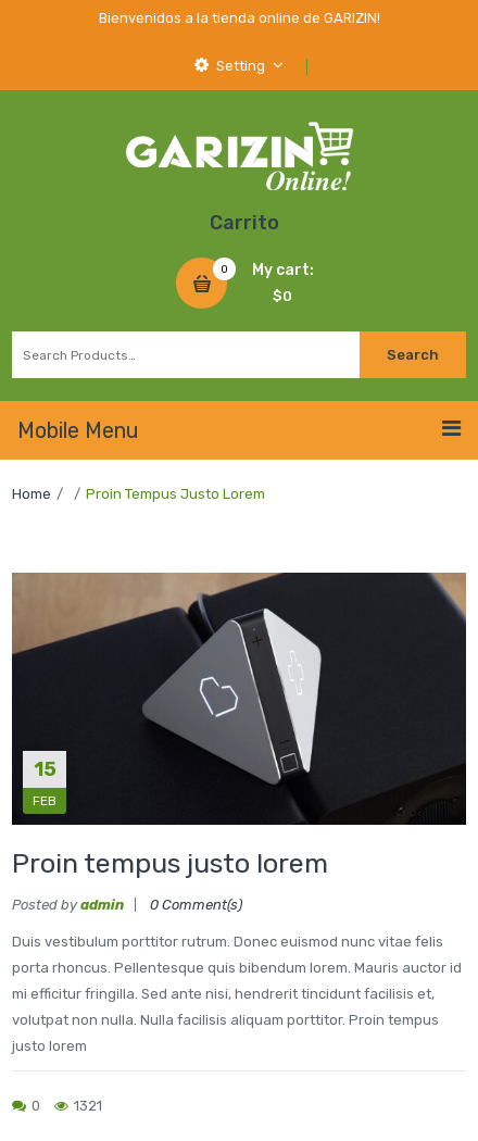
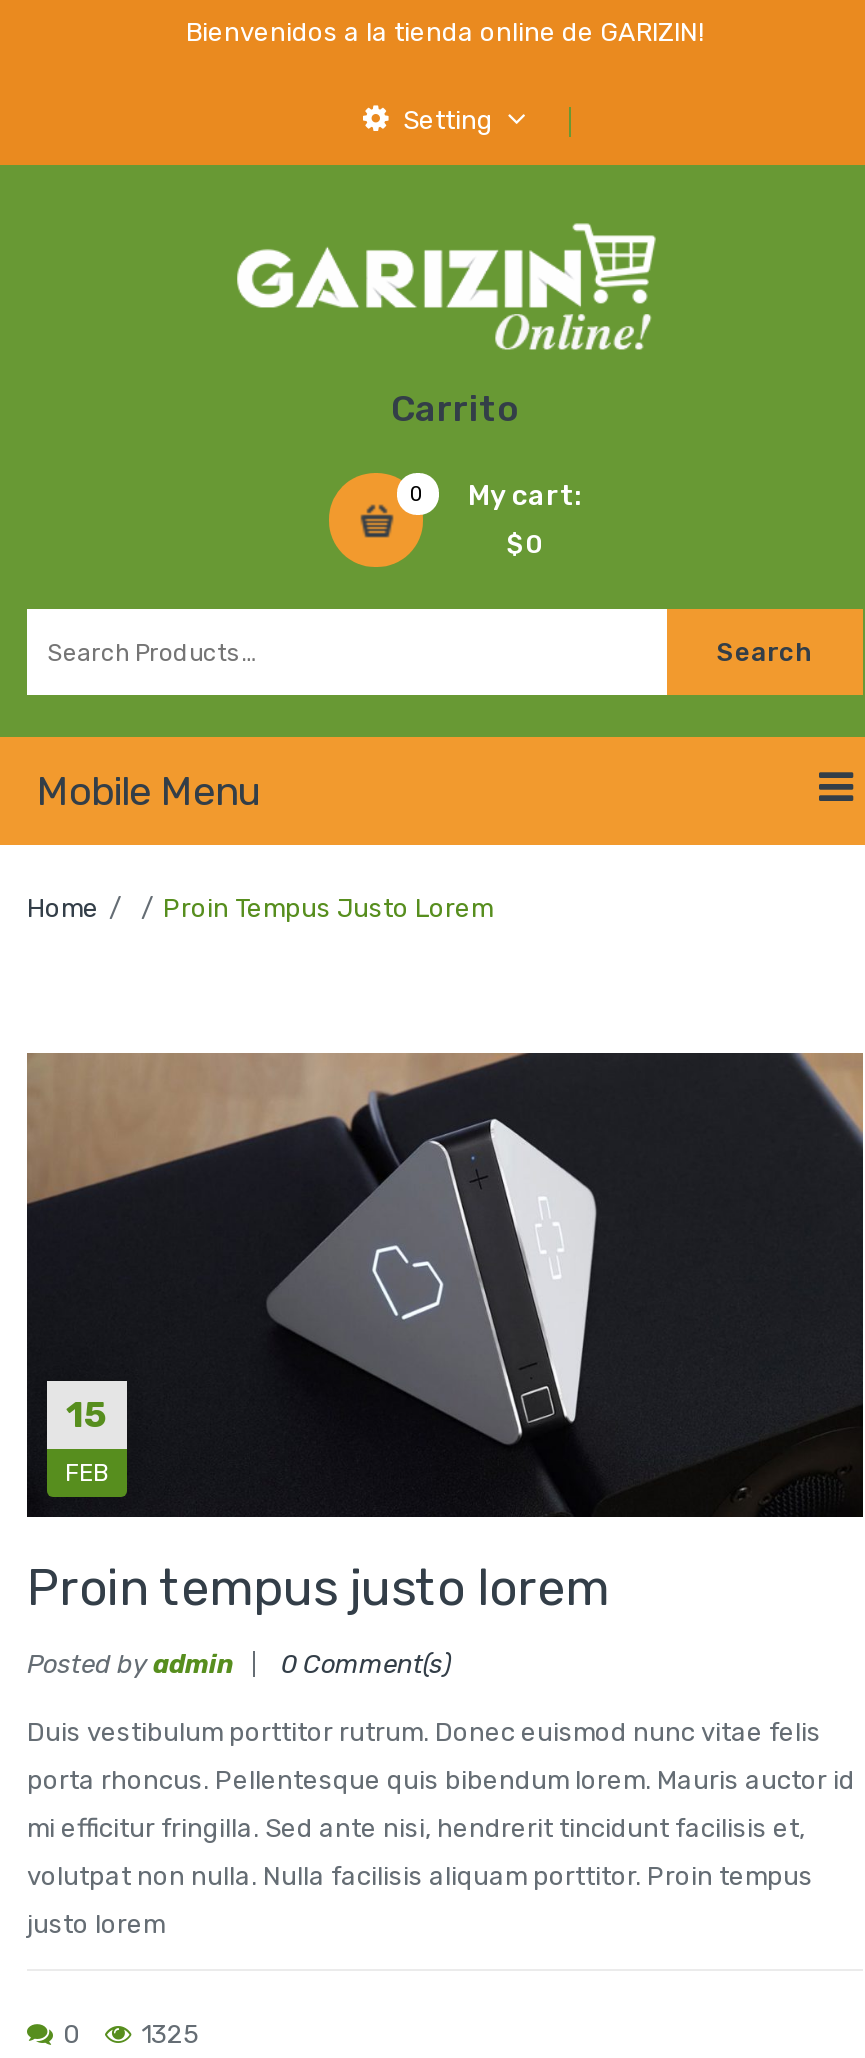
[74,1098,102,1114] 1321 -> [141,2019,199,2049] 1325

